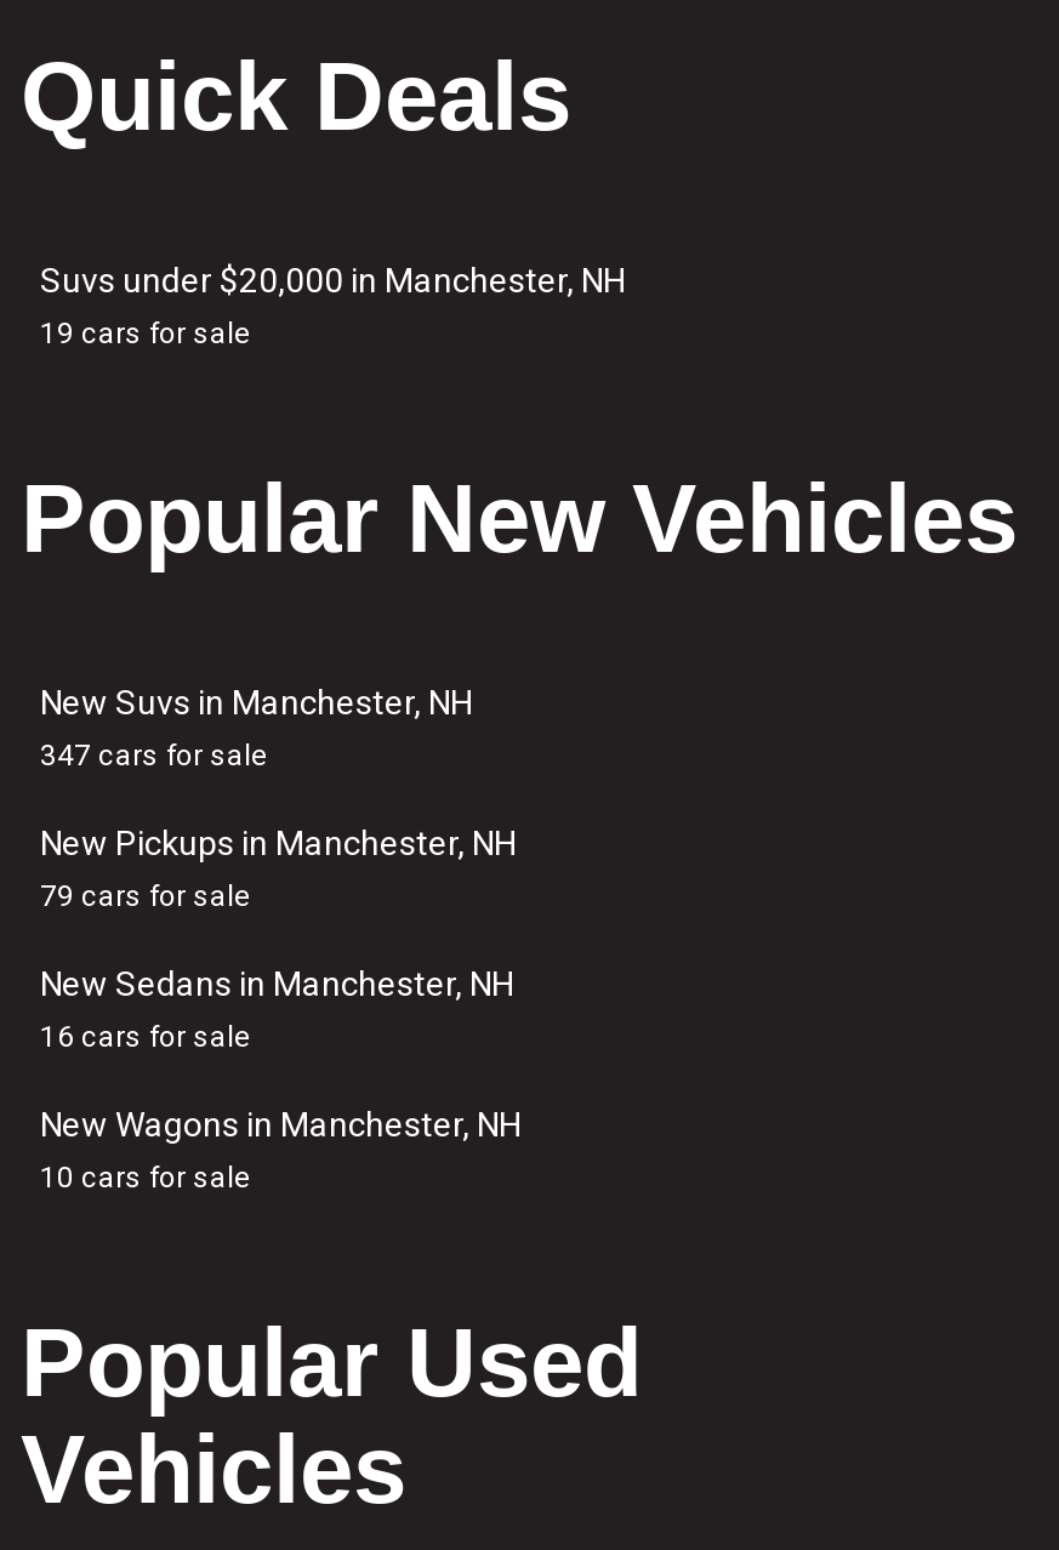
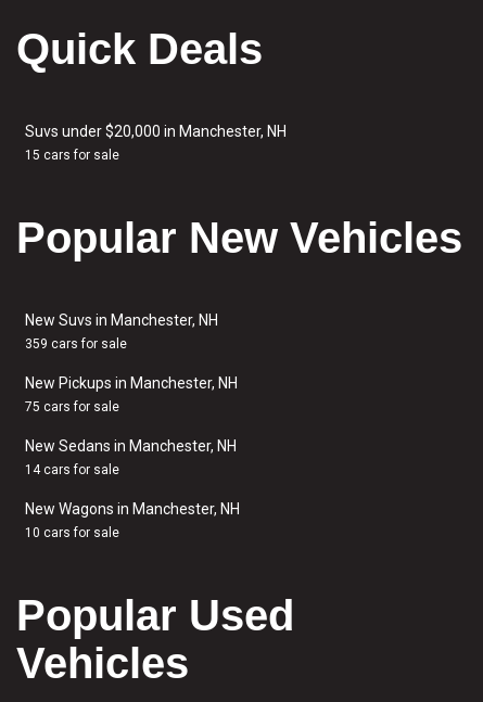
[40,317,251,351] 19 cars for sale -> [25,148,119,163] 15 cars for sale
[40,739,268,773] 347 cars for sale -> [25,336,127,352] 359 cars for sale
[40,879,251,913] 79 cars for sale -> [25,399,119,414] 75 cars for sale
[40,1020,251,1054] 16 cars for sale -> [25,462,119,477] 14 cars for sale

